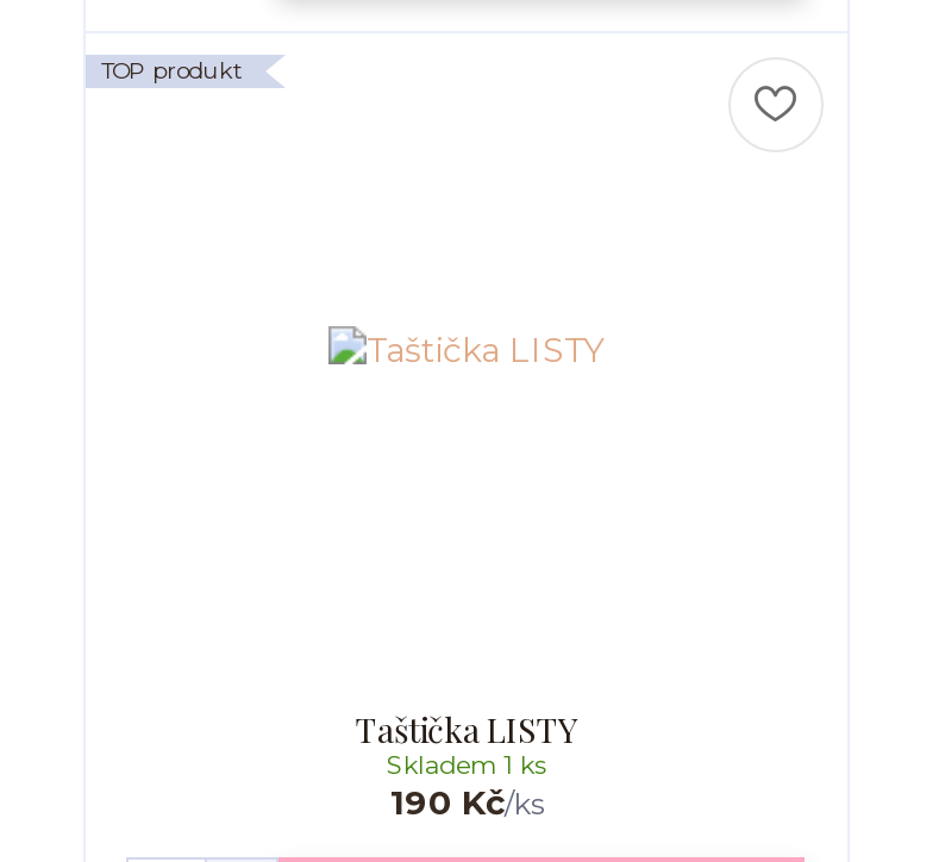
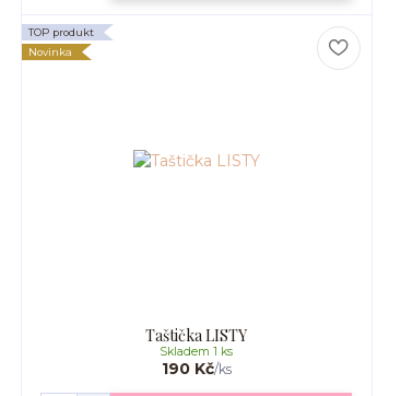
none -> [29,46,72,58] Novinka

